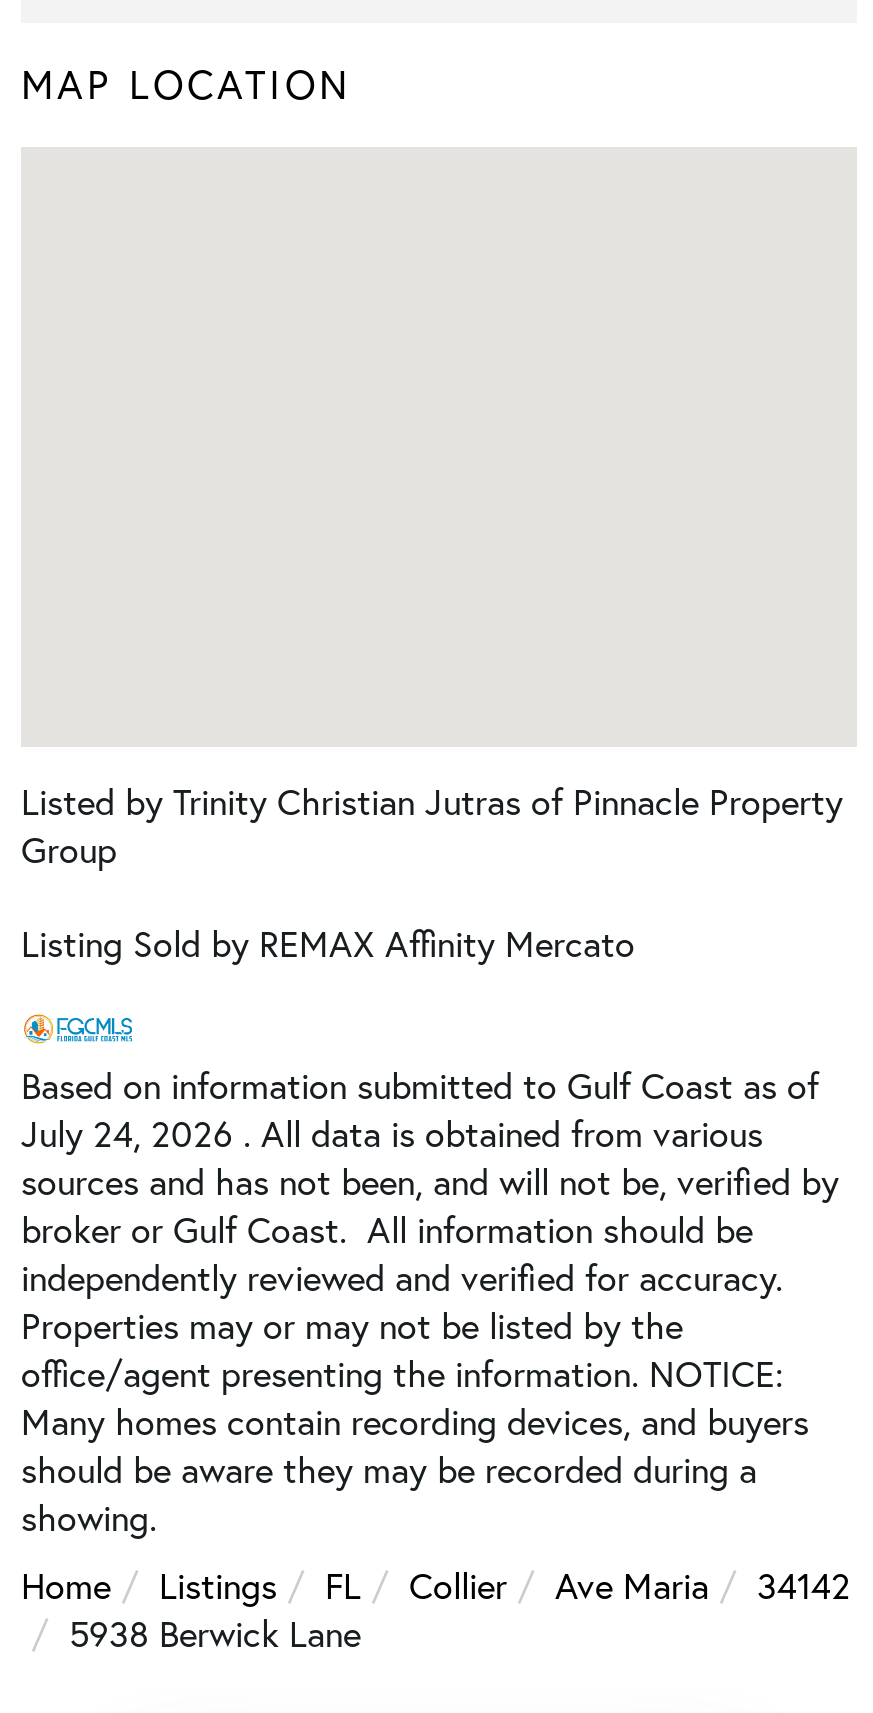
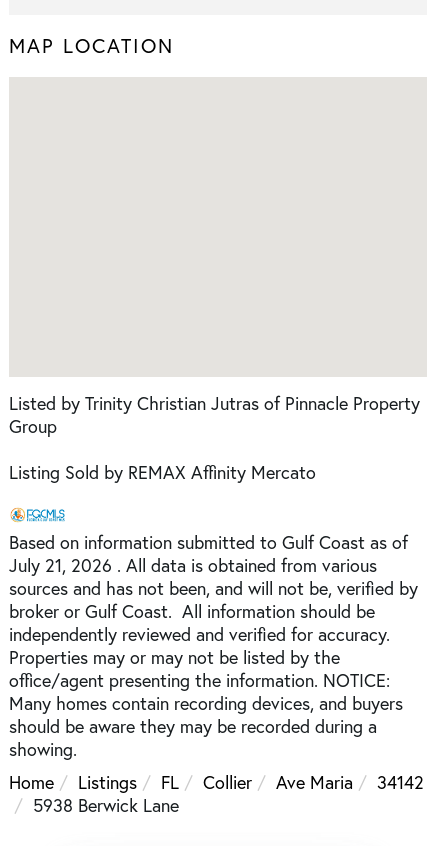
[21,1109,763,1157] July 24, 2026 . All data is obtained from various -> [9,554,377,577] July 21, 2026 . All data is obtained from various

